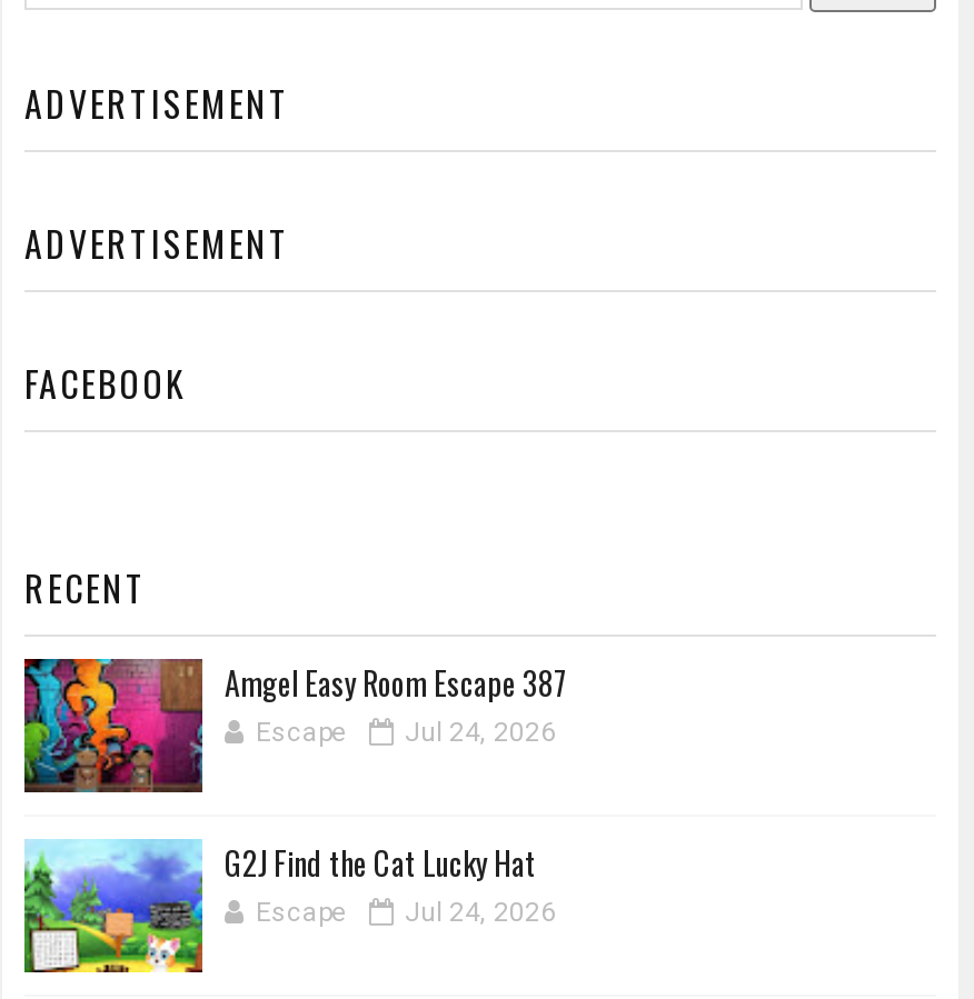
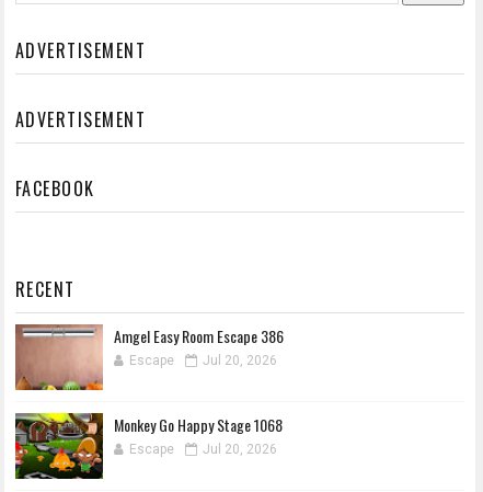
[22,657,569,795] [image] | Amgel Easy Room Escape 387 -> [14,323,284,391] [image] | Amgel Easy Room Escape 386
[256,717,556,748] Escape Jul 24, 2026 -> [129,353,277,368] Escape Jul 20, 2026
[22,837,536,975] [image] | G2J Find the Cat Lucky Hat -> [14,412,283,480] [image] | Monkey Go Happy Stage 1068
[256,897,556,928] Escape Jul 24, 2026 -> [129,442,277,457] Escape Jul 20, 2026

